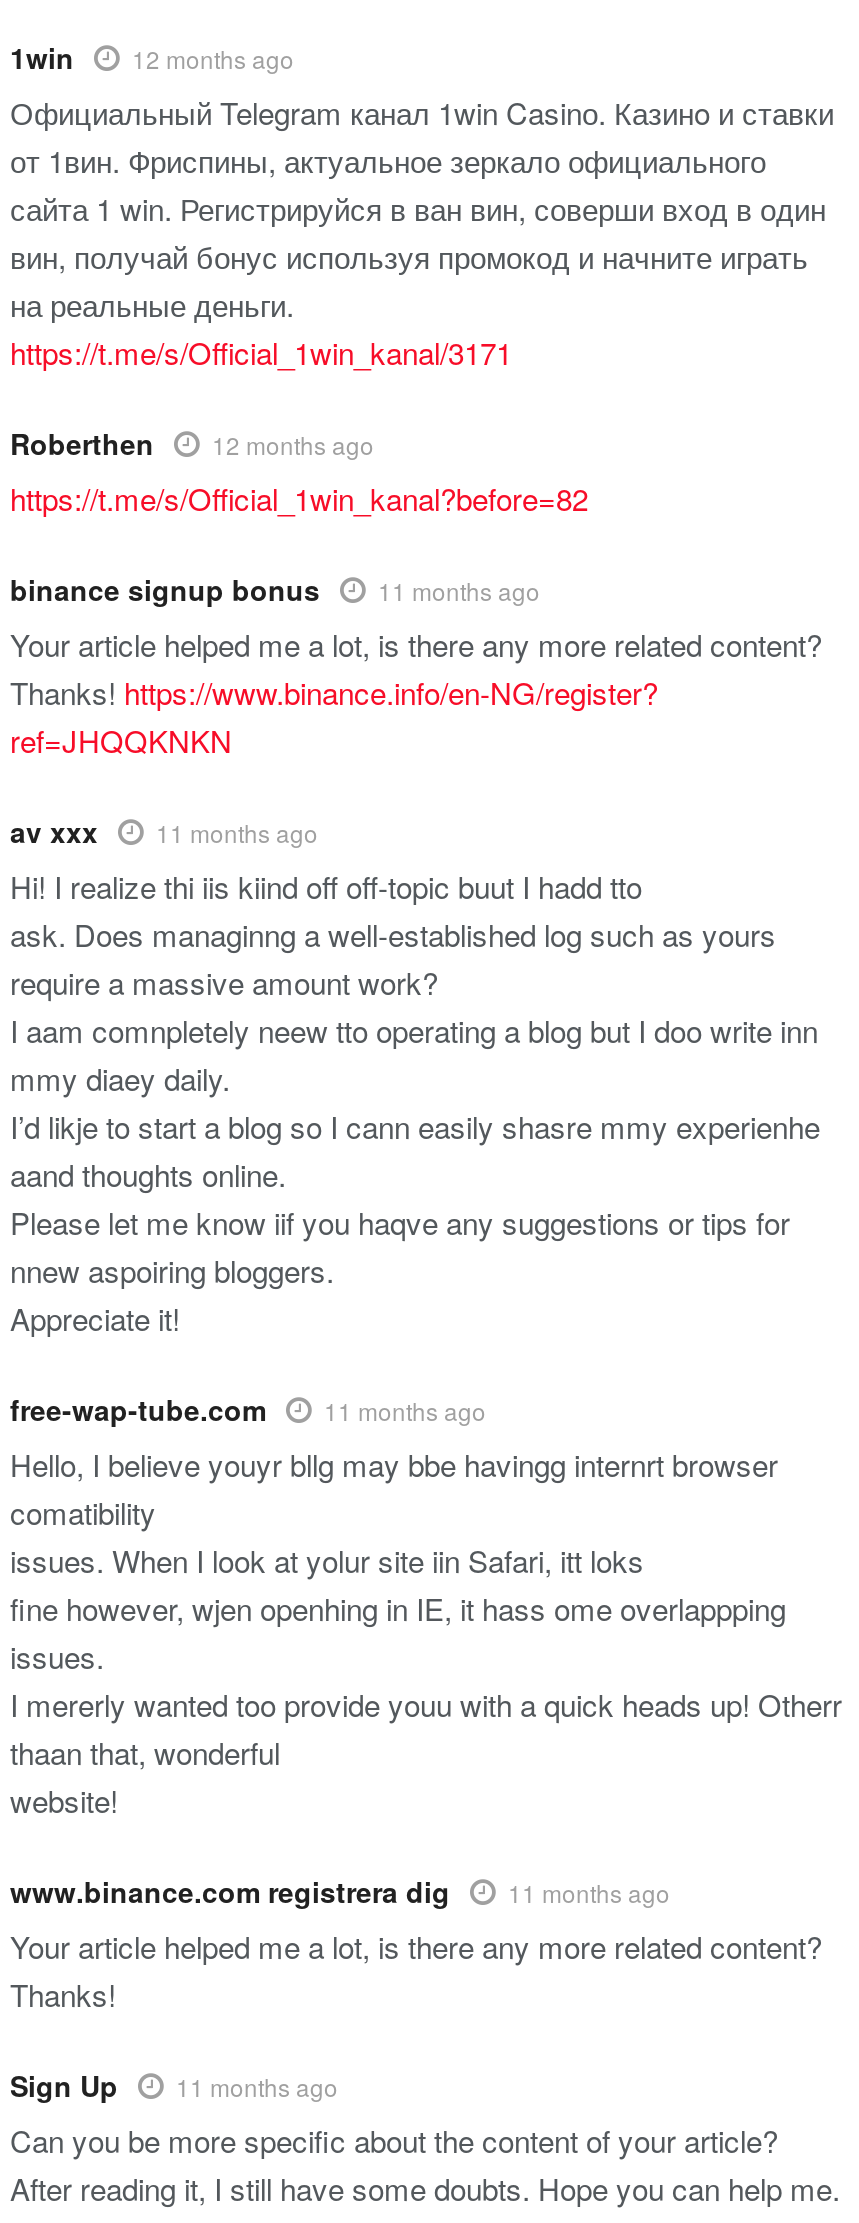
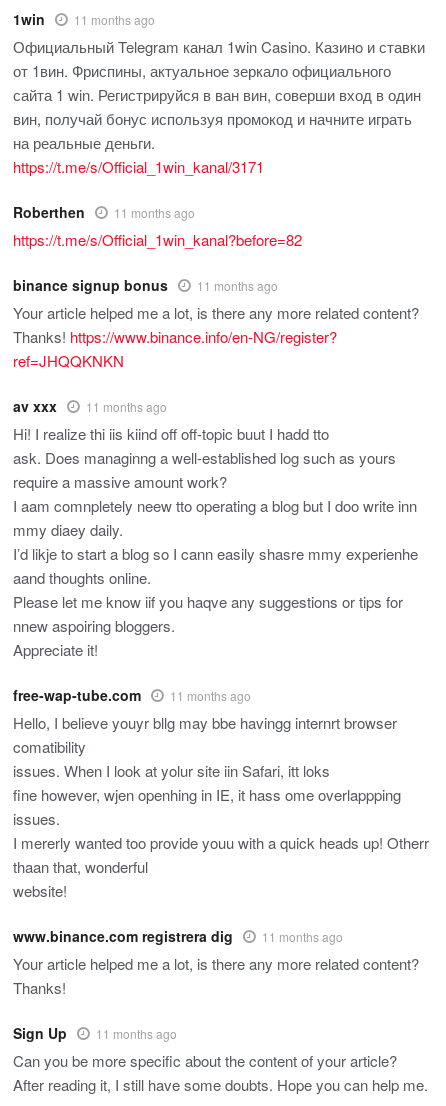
[10,36,294,76] 1win 12 months ago -> [13,9,155,29] 1win 11 months ago
[10,422,374,462] Roberthen 12 months ago -> [13,202,195,222] Roberthen 11 months ago

